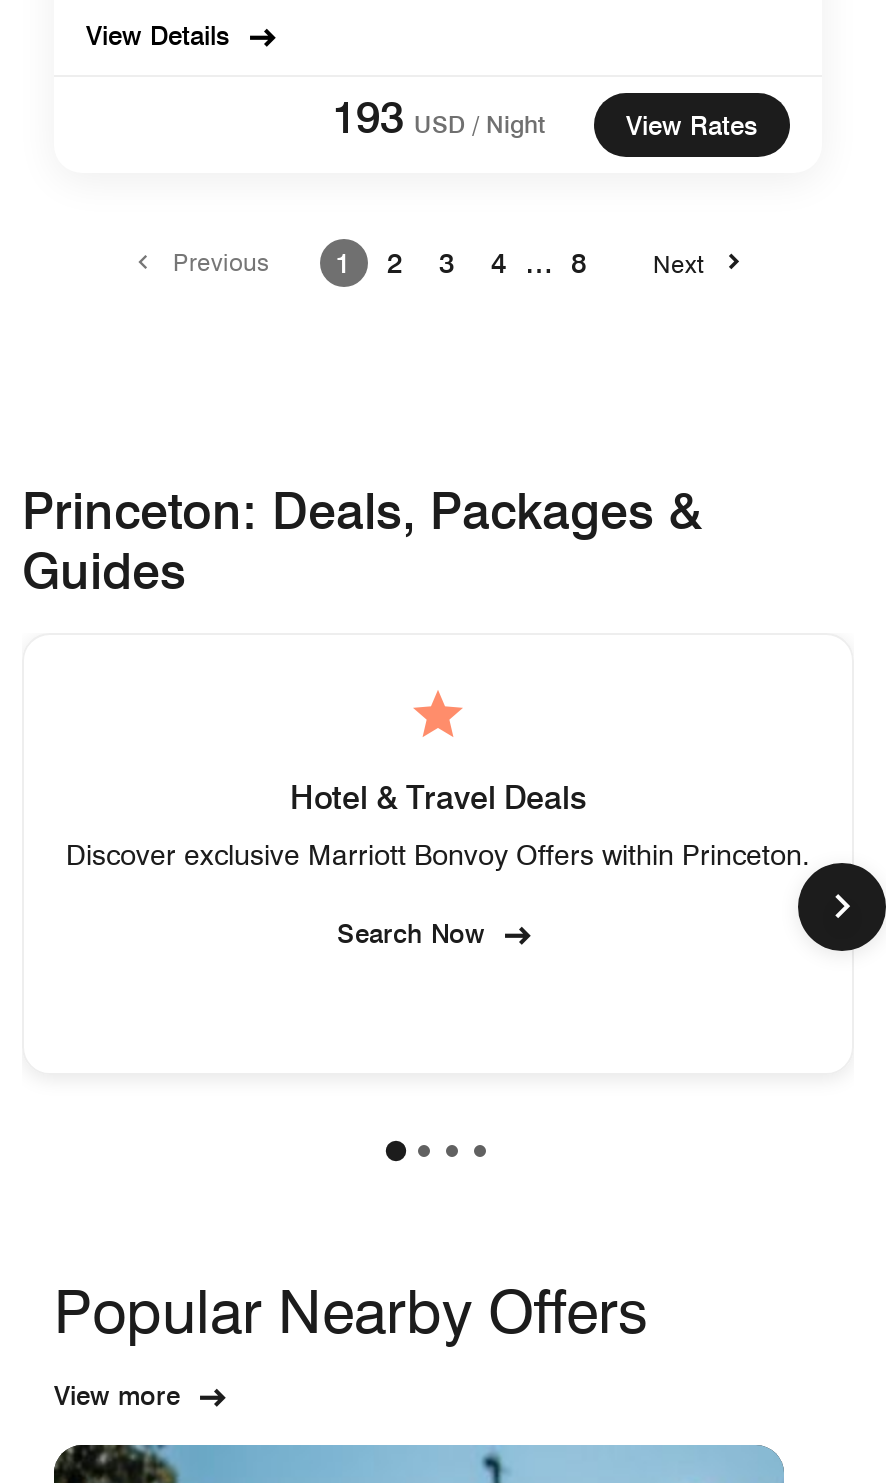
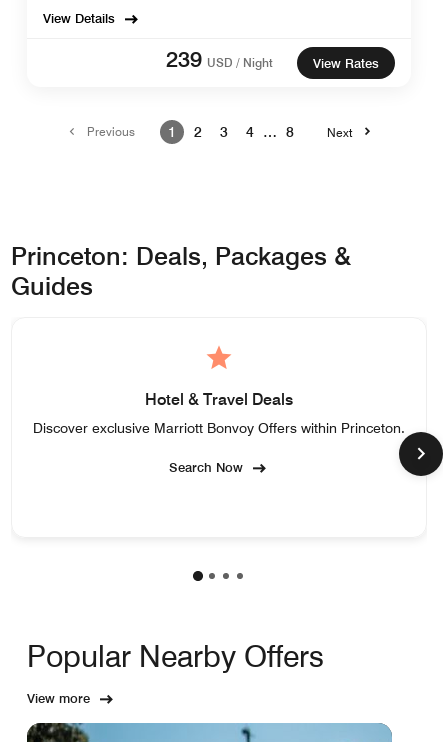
[332,91,546,143] 193 USD / Night -> [166,46,273,72] 239 USD / Night

